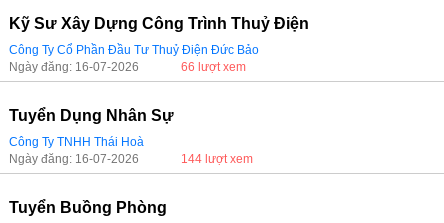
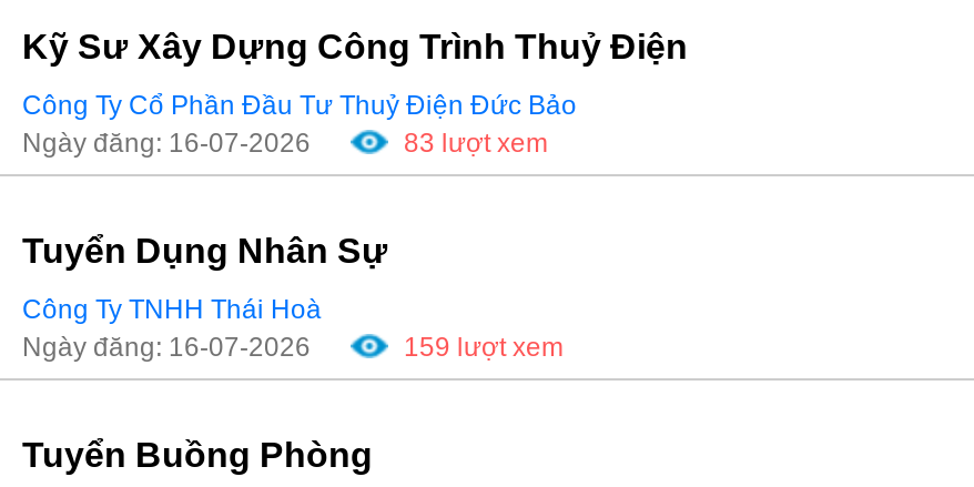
[181,60,246,74] 66 lượt xem -> [404,128,548,160] 83 lượt xem
[181,152,253,166] 144 lượt xem -> [404,333,564,364] 159 lượt xem

